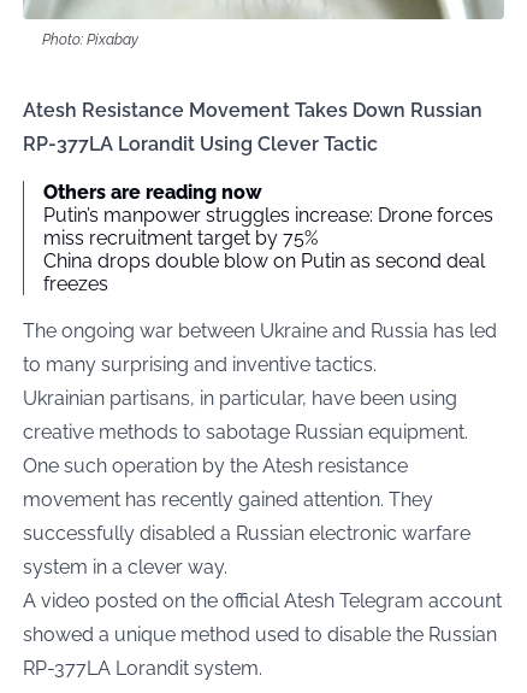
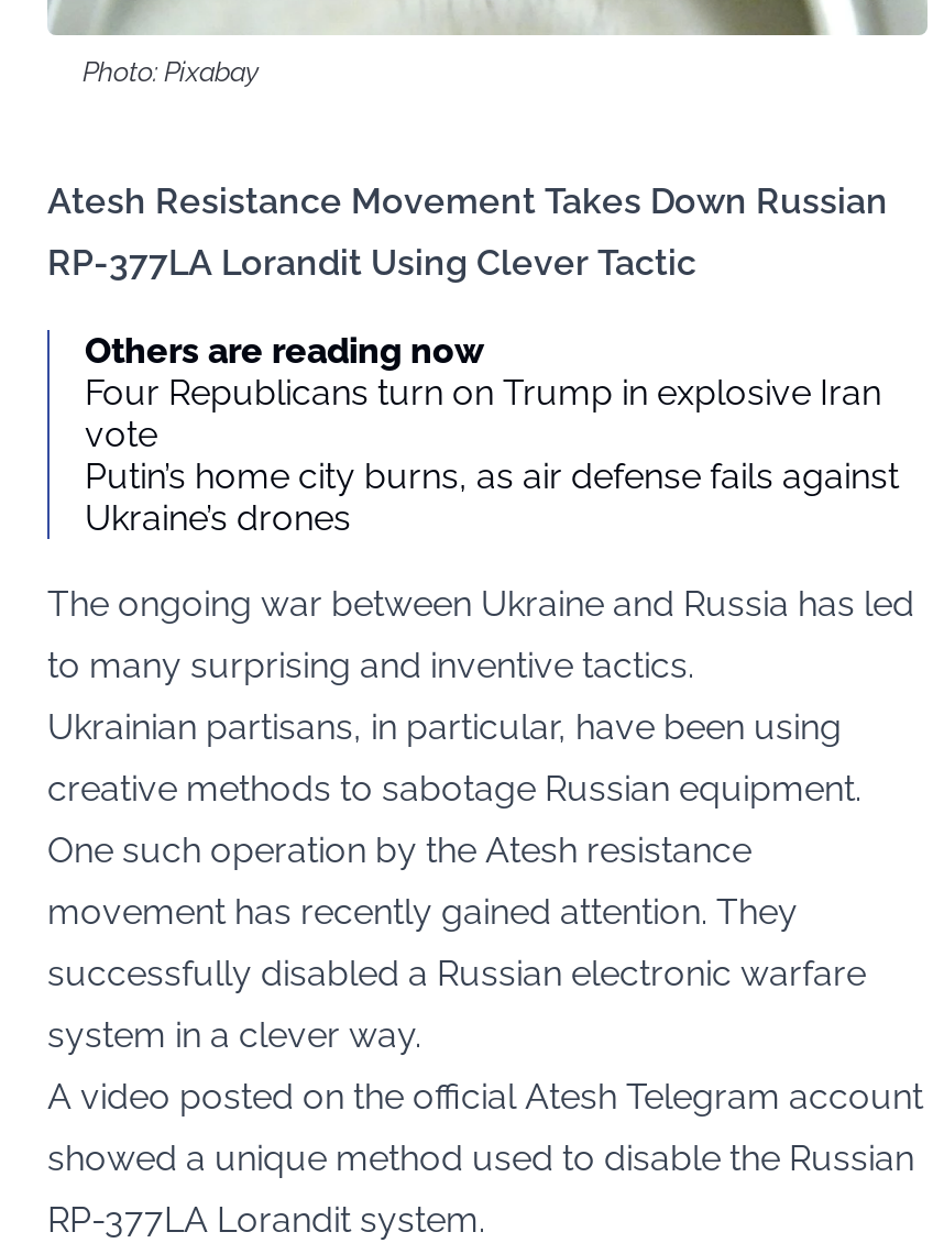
[43,204,493,295] Putin’s manpower struggles increase: Drone forces | miss recruitment target by 75% | China drops double blow on Putin as second deal | freezes -> [85,372,899,539] Four Republicans turn on Trump in explosive Iran | vote | Putin’s home city burns, as air defense fails against | Ukraine’s drones

